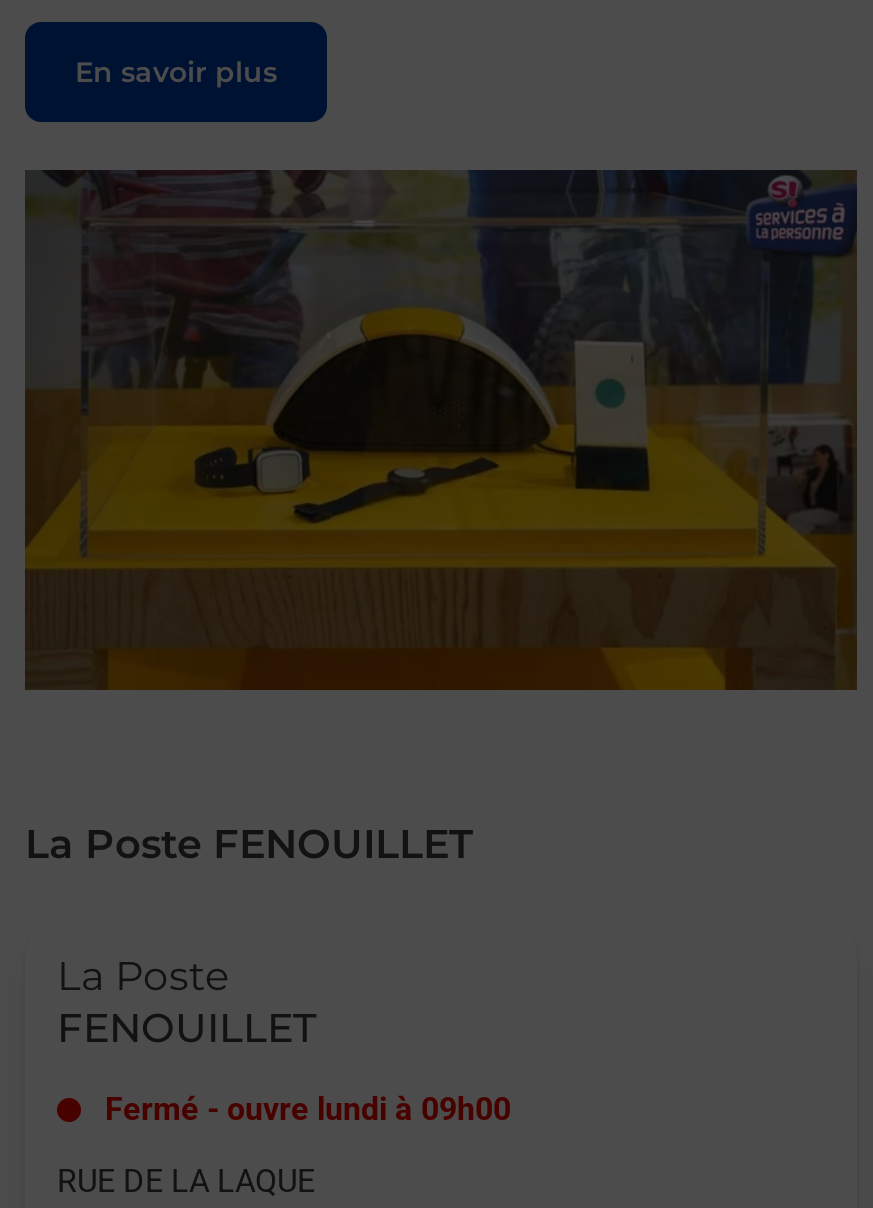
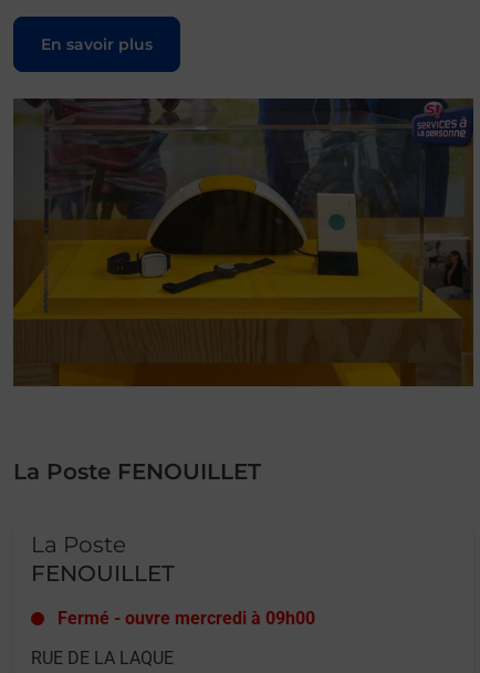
[105,1090,511,1128] Fermé - ouvre lundi à 09h00 -> [58,608,315,629] Fermé - ouvre mercredi à 09h00

